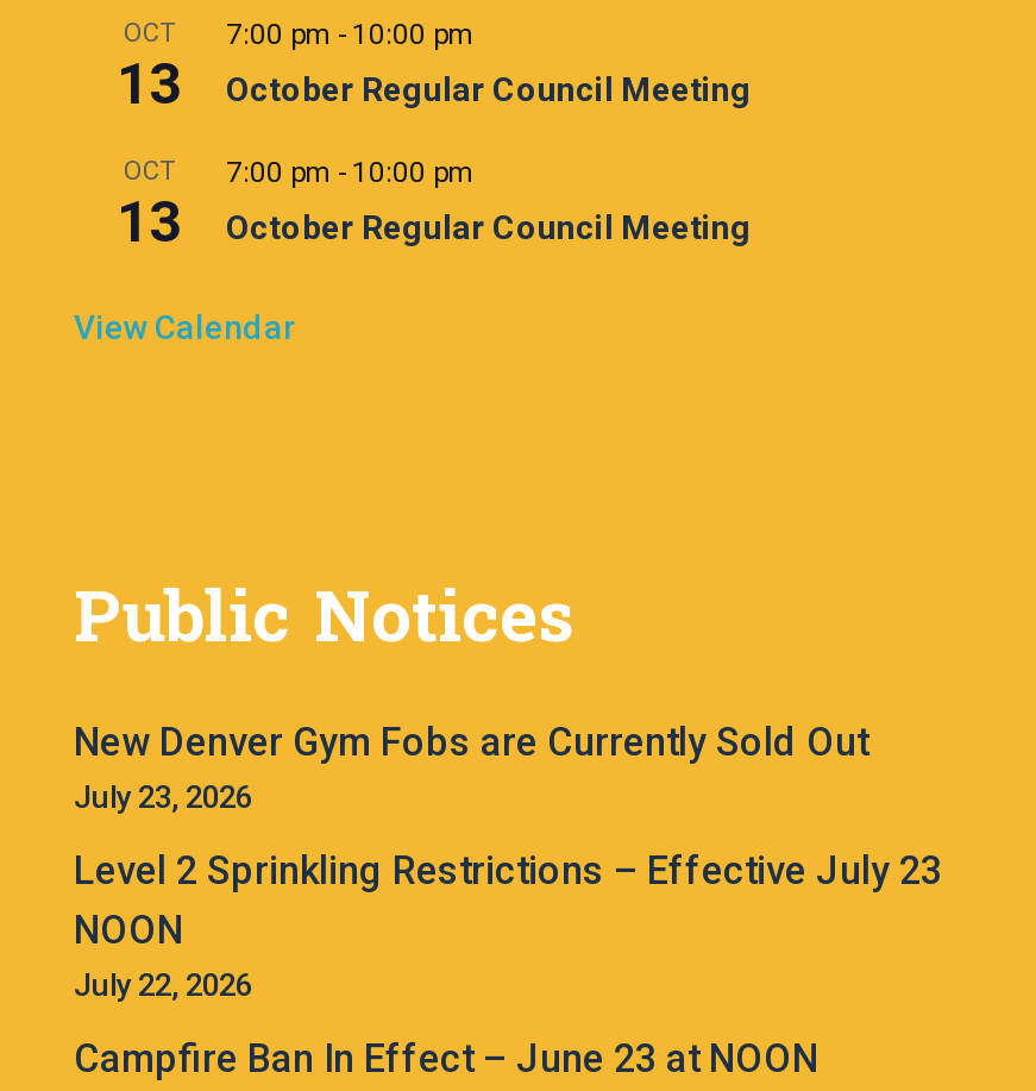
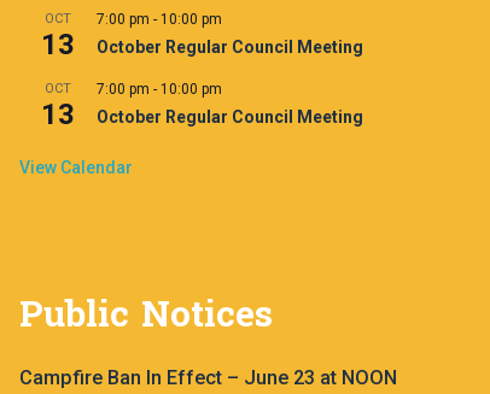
[74,719,942,1002] New Denver Gym Fobs are Currently Sold Out | July 23, 2026 | Level 2 Sprinkling Restrictions – Effective July 23 | NOON | July 22, 2026 -> none

